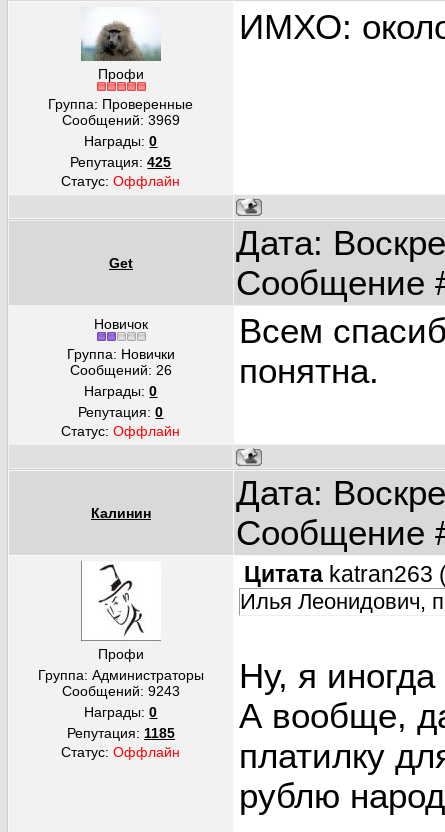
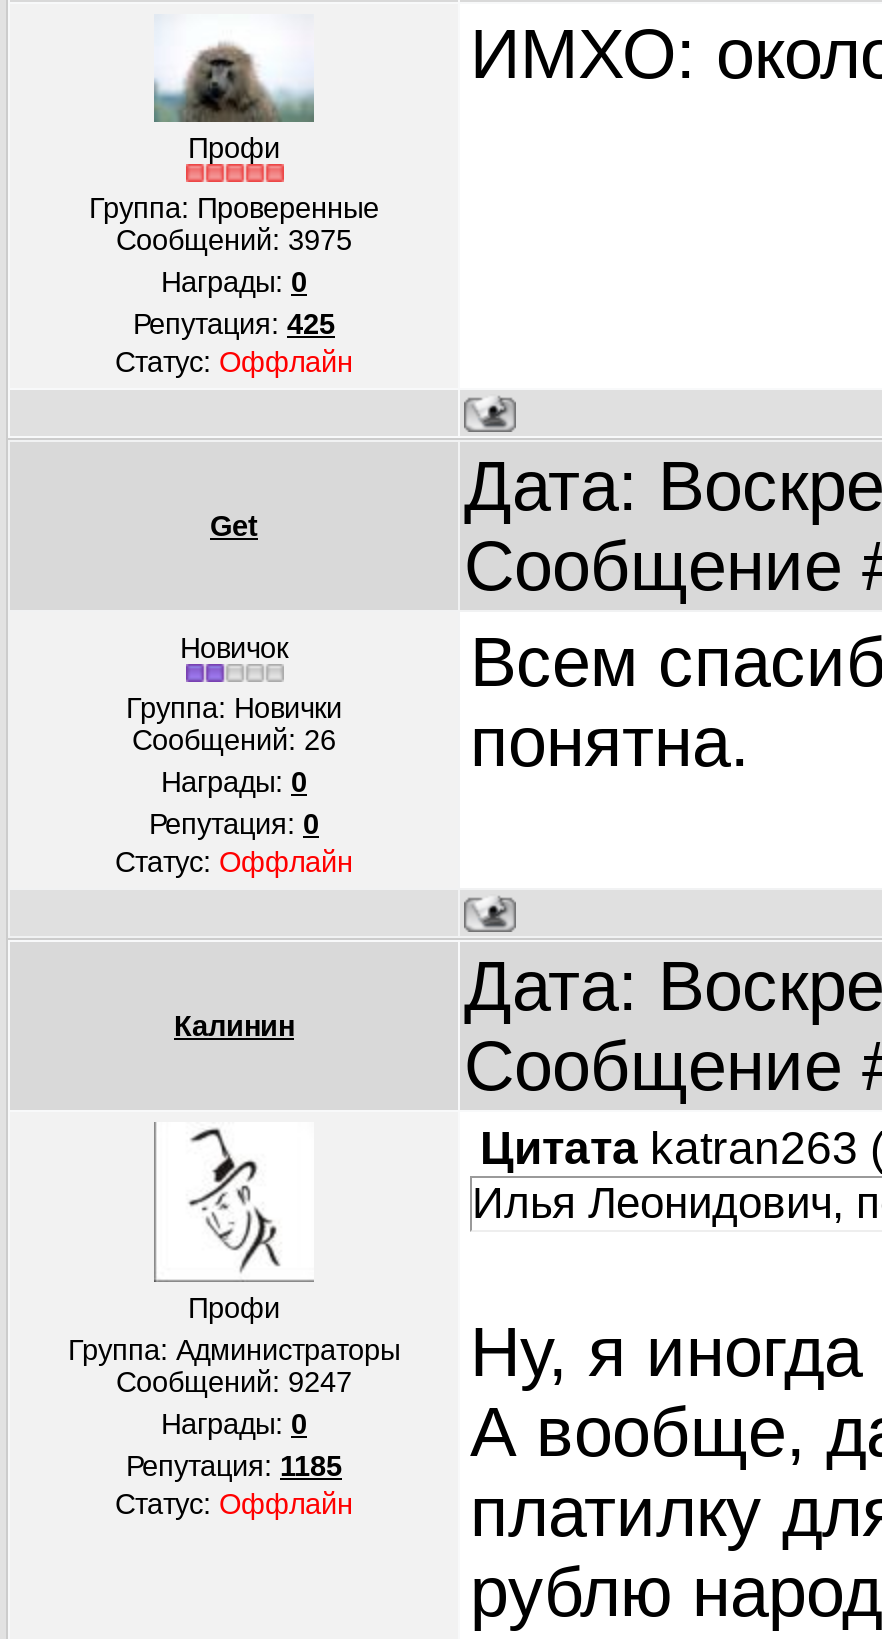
[62,112,180,128] Сообщений:3969 -> [116,224,352,256] Сообщений:3975
[62,683,180,699] Сообщений: 9243 -> [116,1366,352,1398] Сообщений: 9247

